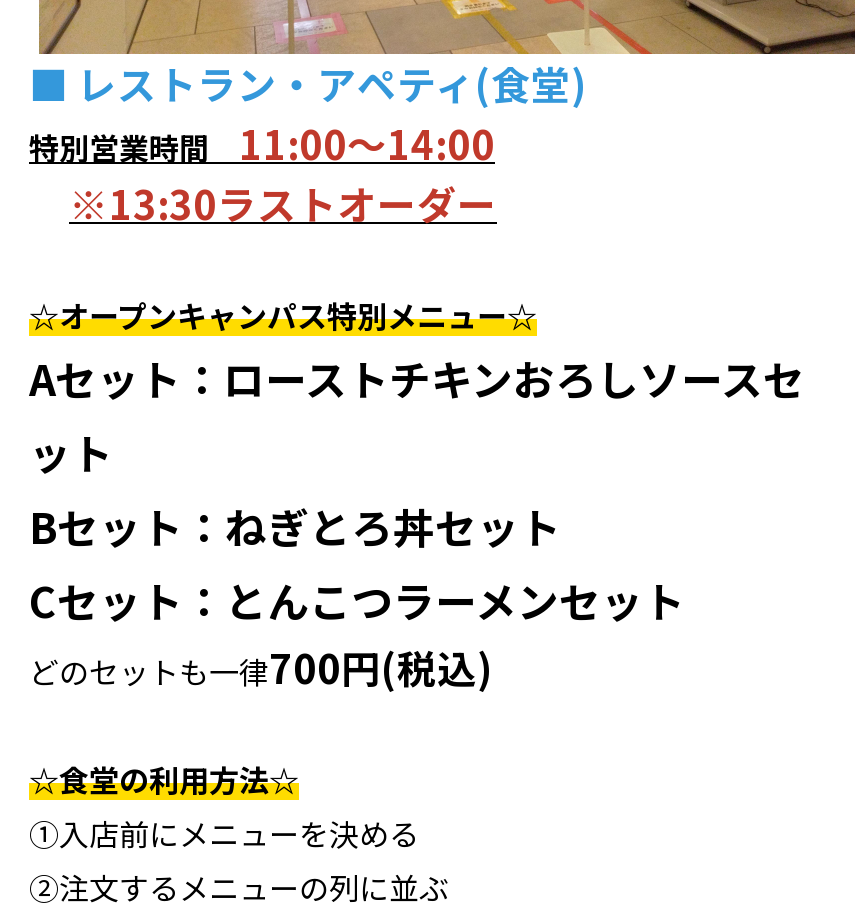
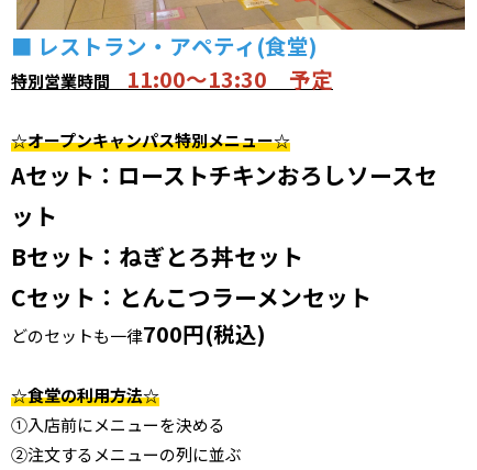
[29,114,497,232] 特別営業時間11:00～14:00 | ※13:30ラストオーダー -> [11,63,333,94] 特別営業時間11:00～13:30 予定

